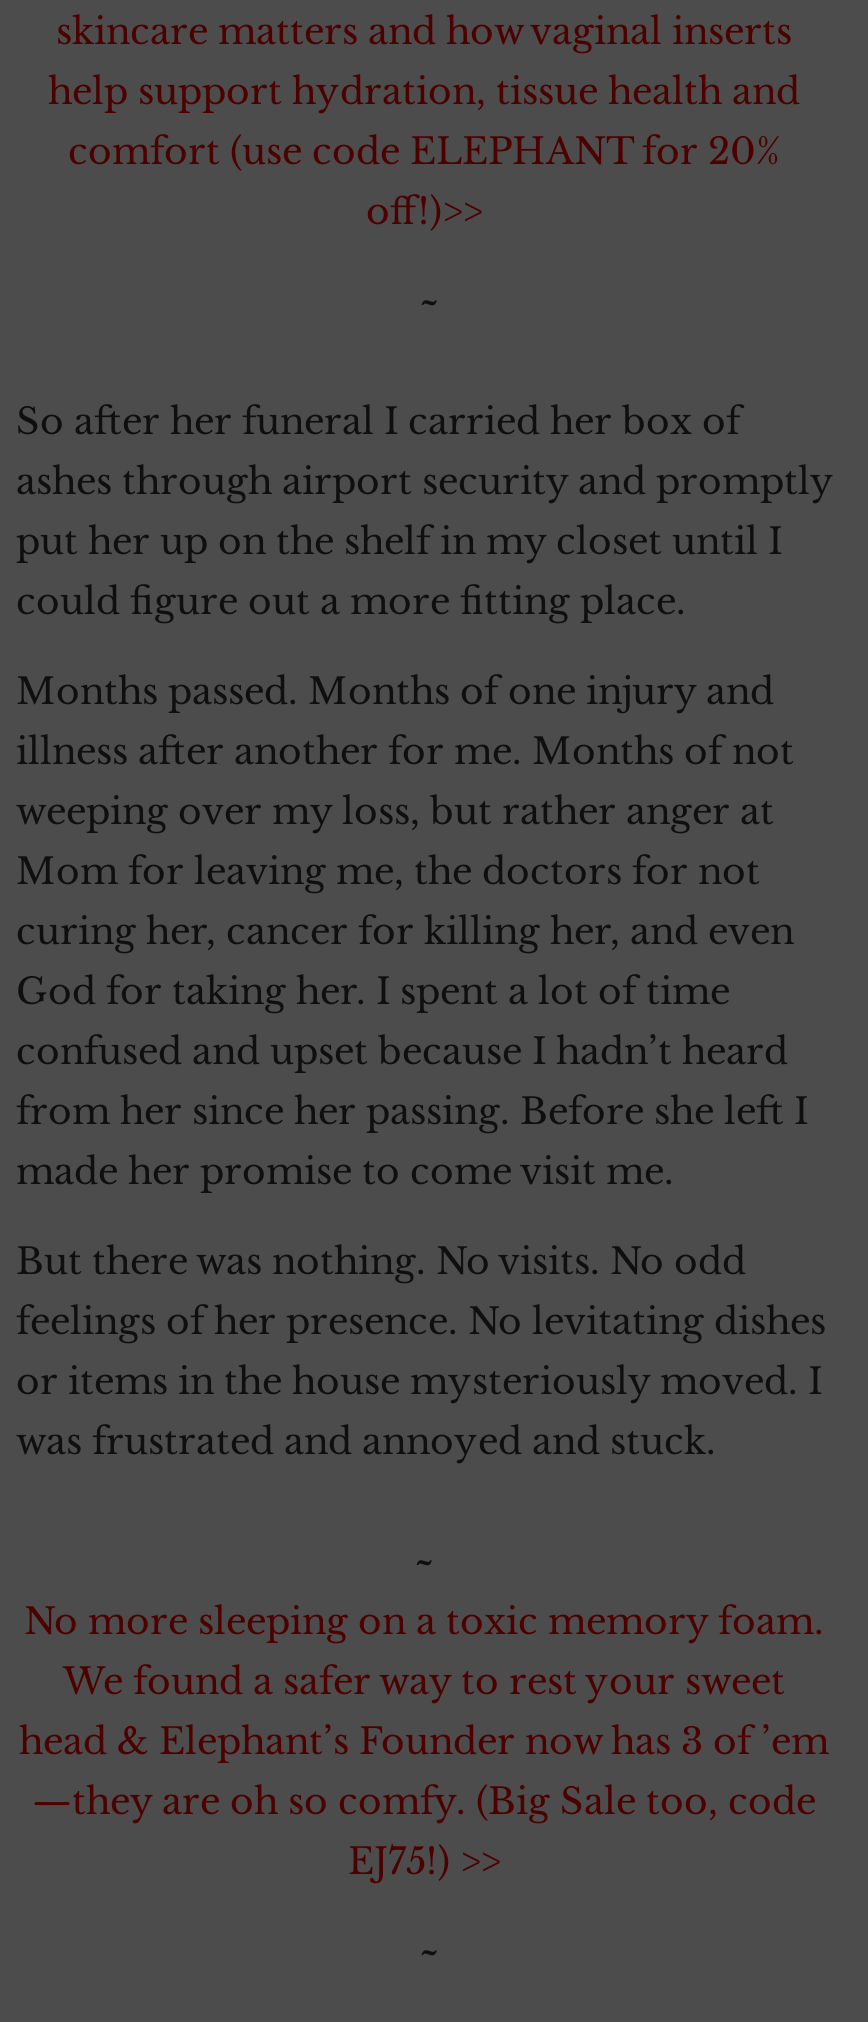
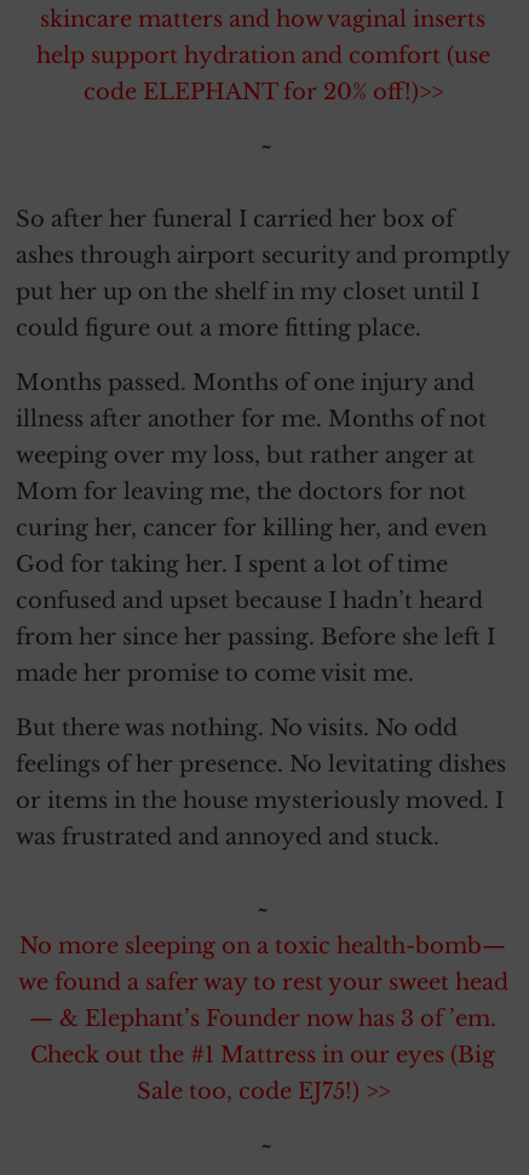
[48,70,800,234] help support hydration, tissue health and | comfort (use code ELEPHANT for 20% | off!)>> -> [36,42,490,105] help support hydration and comfort (use | code ELEPHANT for 20% off!)>>
[19,1600,829,1884] No more sleeping on a toxic memory foam. | We found a safer way to rest your sweet | head & Elephant’s Founder now has 3 of ’em | —they are oh so comfy. (Big Sale too, code | EJ75!) >> -> [18,933,508,1105] No more sleeping on a toxic health-bomb— | we found a safer way to rest your sweet head | — & Elephant’s Founder now has 3 of ’em. | Check out the #1 Mattress in our eyes (Big | Sale too, code EJ75!) >>

